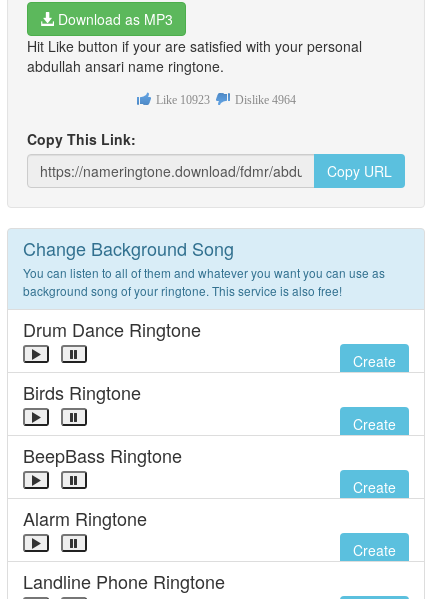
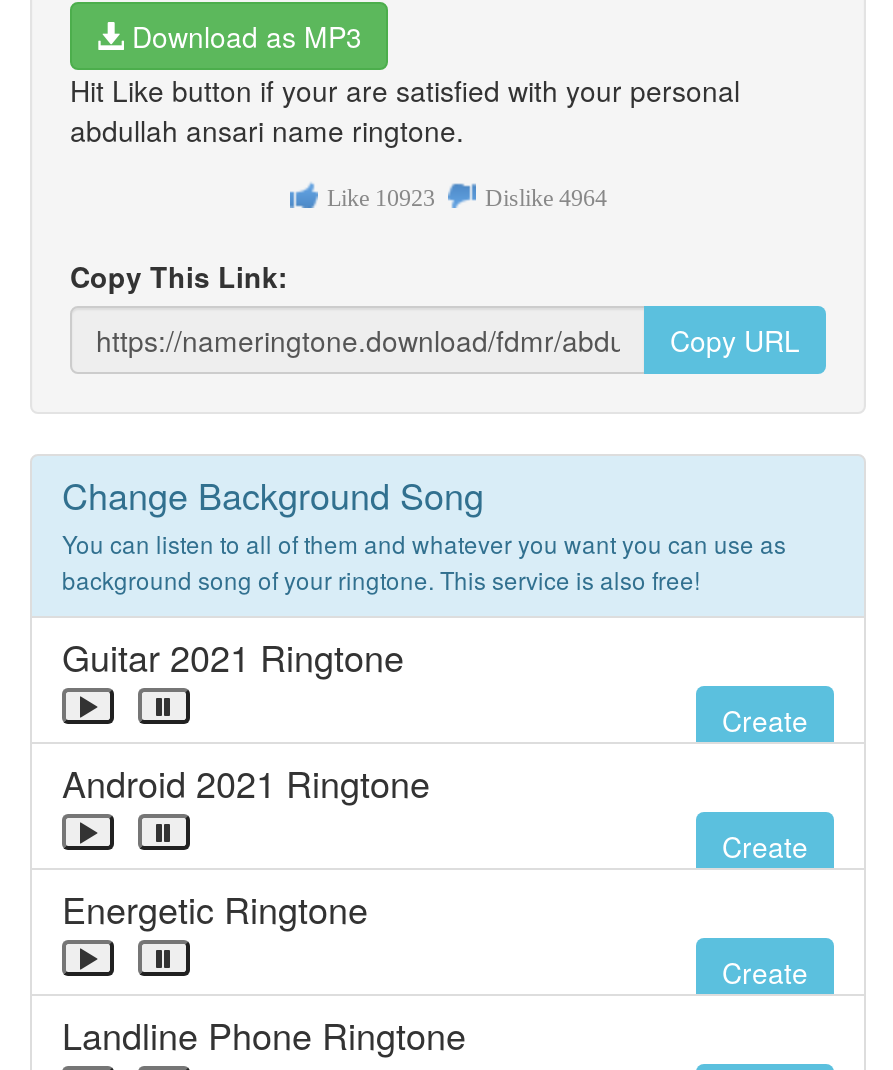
[23,316,201,342] Drum Dance Ringtone -> [62,630,404,682] Guitar 2021 Ringtone
[23,379,141,405] Birds Ringtone -> [62,756,430,808] Android 2021 Ringtone
[23,442,396,531] BeepBass Ringtone | Create | Alarm Ringtone -> [62,882,368,934] Energetic Ringtone

